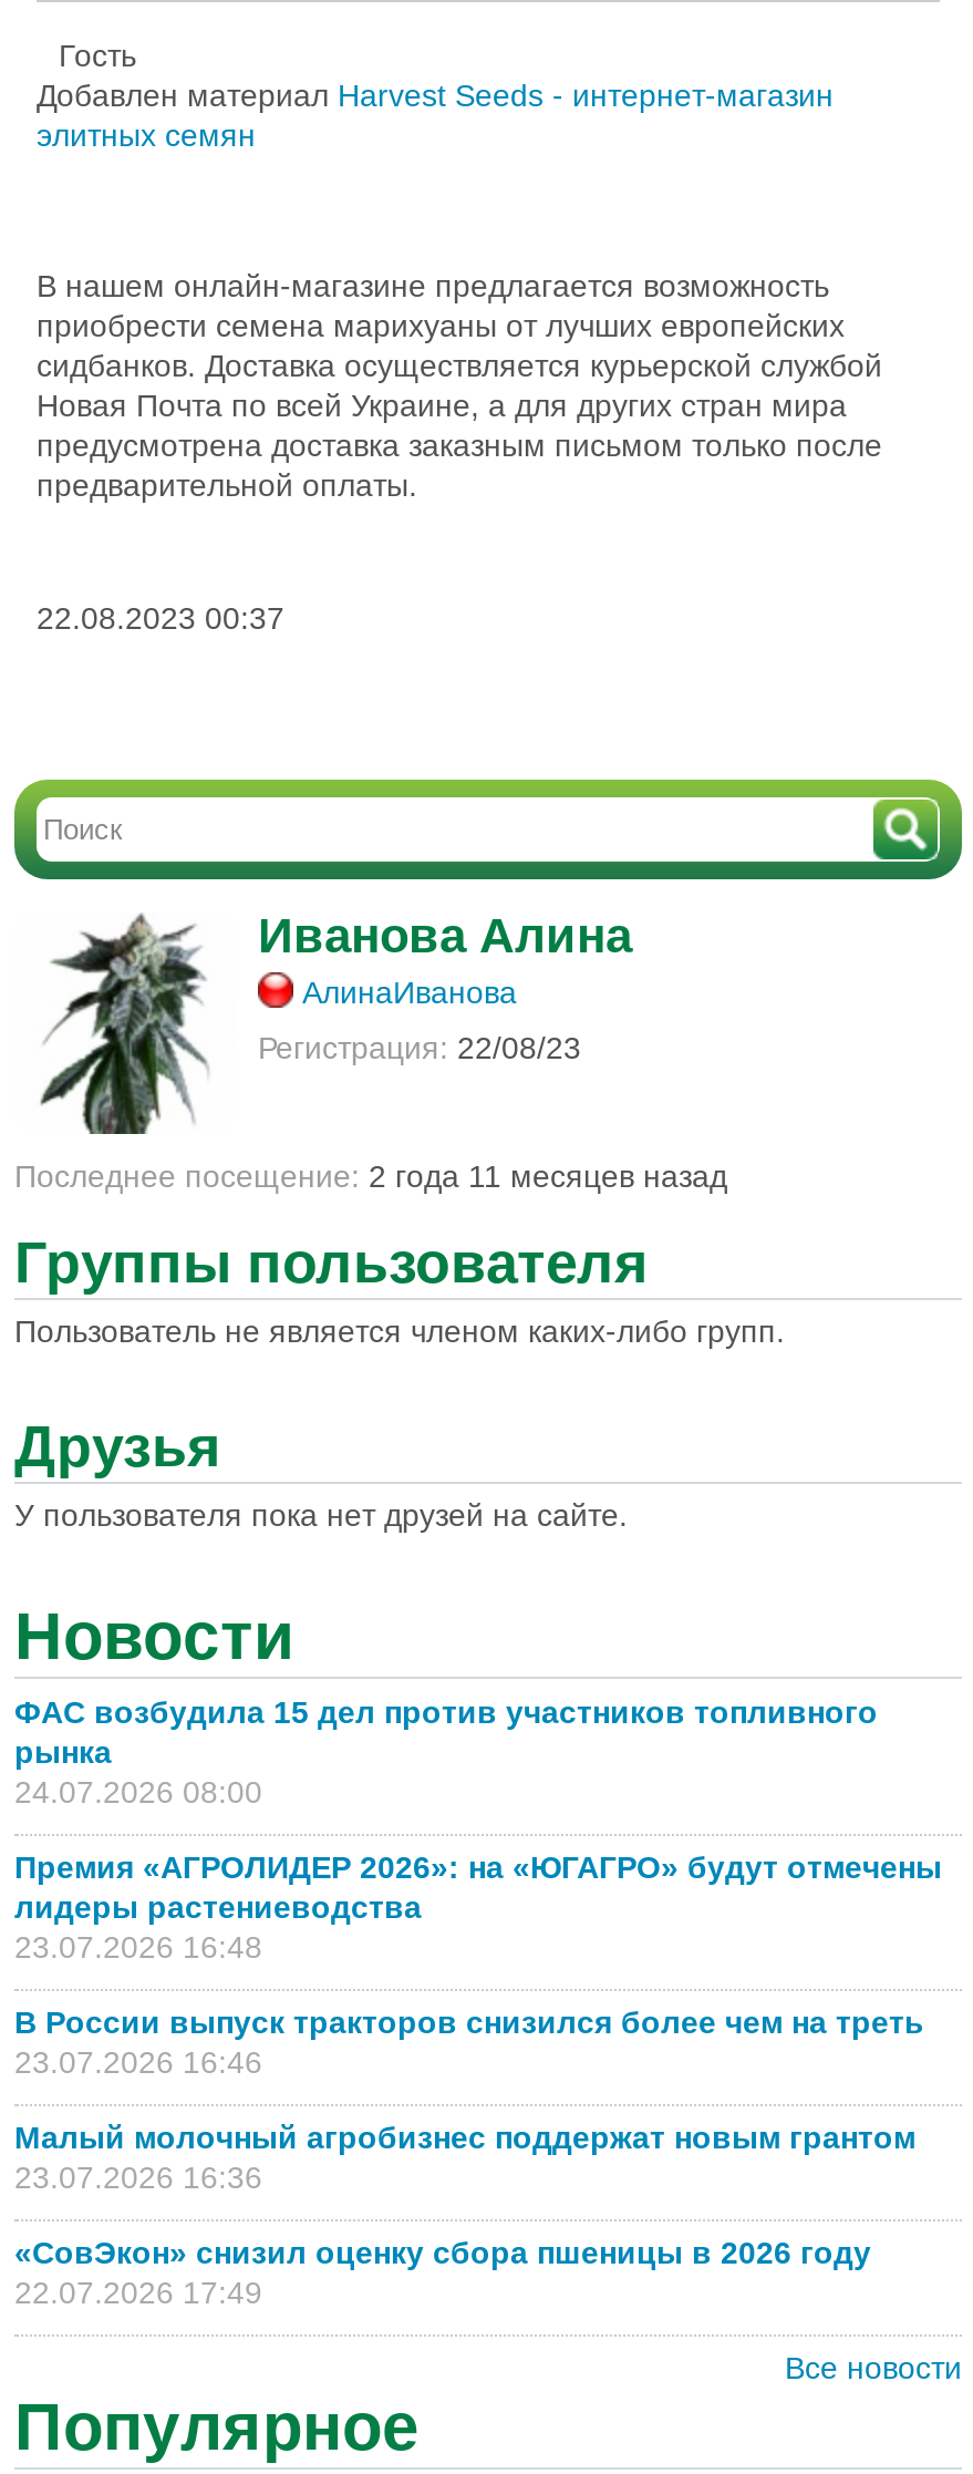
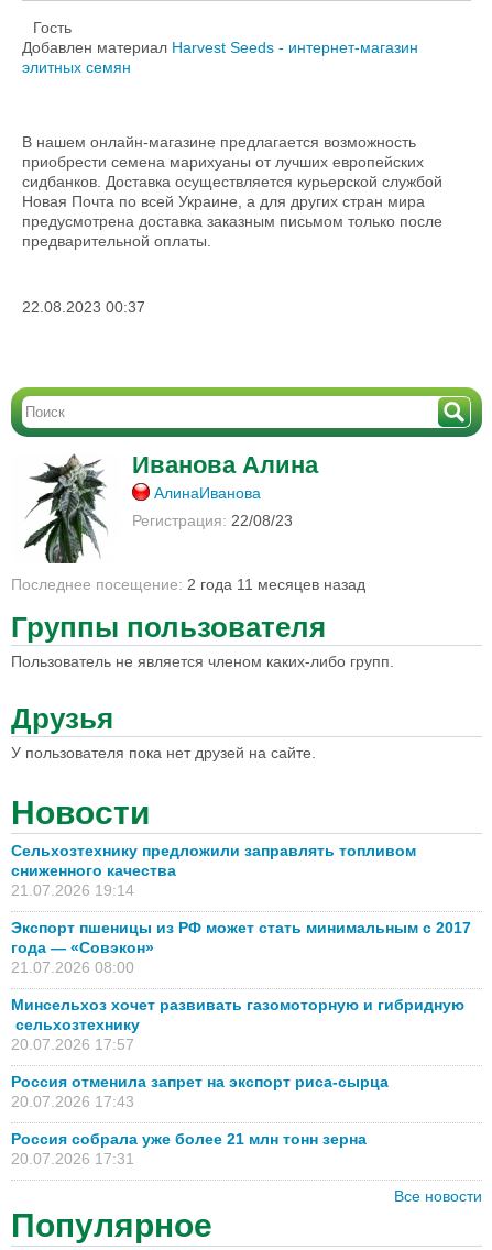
[14,1695,878,1810] ФАС возбудила 15 дел против участников топливного | рынка | 24.07.2026 08:00 -> [11,842,416,899] Сельхозтехнику предложили заправлять топливом | сниженного качества | 21.07.2026 19:14
[14,1850,942,1965] Премия «АГРОЛИДЕР 2026»: на «ЮГАГРО» будут отмечены | лидеры растениеводства | 23.07.2026 16:48 -> [11,919,471,976] Экспорт пшеницы из РФ может стать минимальным с 2017 | года — «Совэкон» | 21.07.2026 08:00
[14,2005,933,2081] В России выпуск тракторов снизился более чем на треть | 23.07.2026 16:46 -> [11,996,464,1053] Минсельхоз хочет развивать газомоторную и гибридную | сельхозтехнику | 20.07.2026 17:57
[14,2121,924,2196] Малый молочный агробизнес поддержат новым грантом | 23.07.2026 16:36 -> [11,1073,393,1111] Россия отменила запрет на экспорт риса-сырца | 20.07.2026 17:43
[14,2236,871,2311] «СовЭкон» снизил оценку сбора пшеницы в 2026 году | 22.07.2026 17:49 -> [11,1131,367,1168] Россия собрала уже более 21 млн тонн зерна | 20.07.2026 17:31

